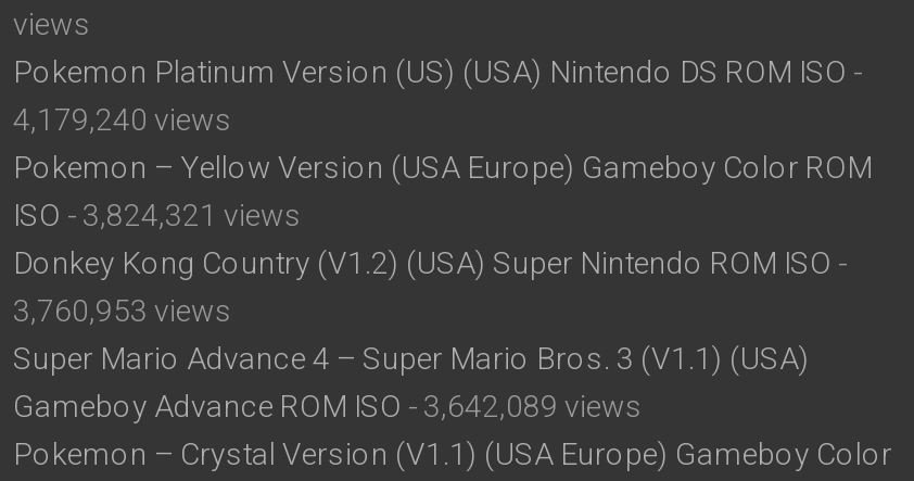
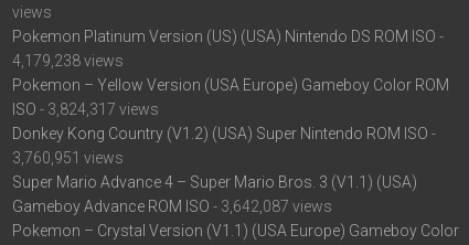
[13,102,232,137] 4,179,240 views -> [12,52,124,70] 4,179,238 views
[13,198,302,233] ISO - 3,824,321 views -> [12,101,159,118] ISO - 3,824,317 views
[13,294,232,328] 3,760,953 views -> [12,149,124,167] 3,760,951 views
[13,389,643,424] Gameboy Advance ROM ISO - 3,642,089 views -> [12,198,332,215] Gameboy Advance ROM ISO - 3,642,087 views

